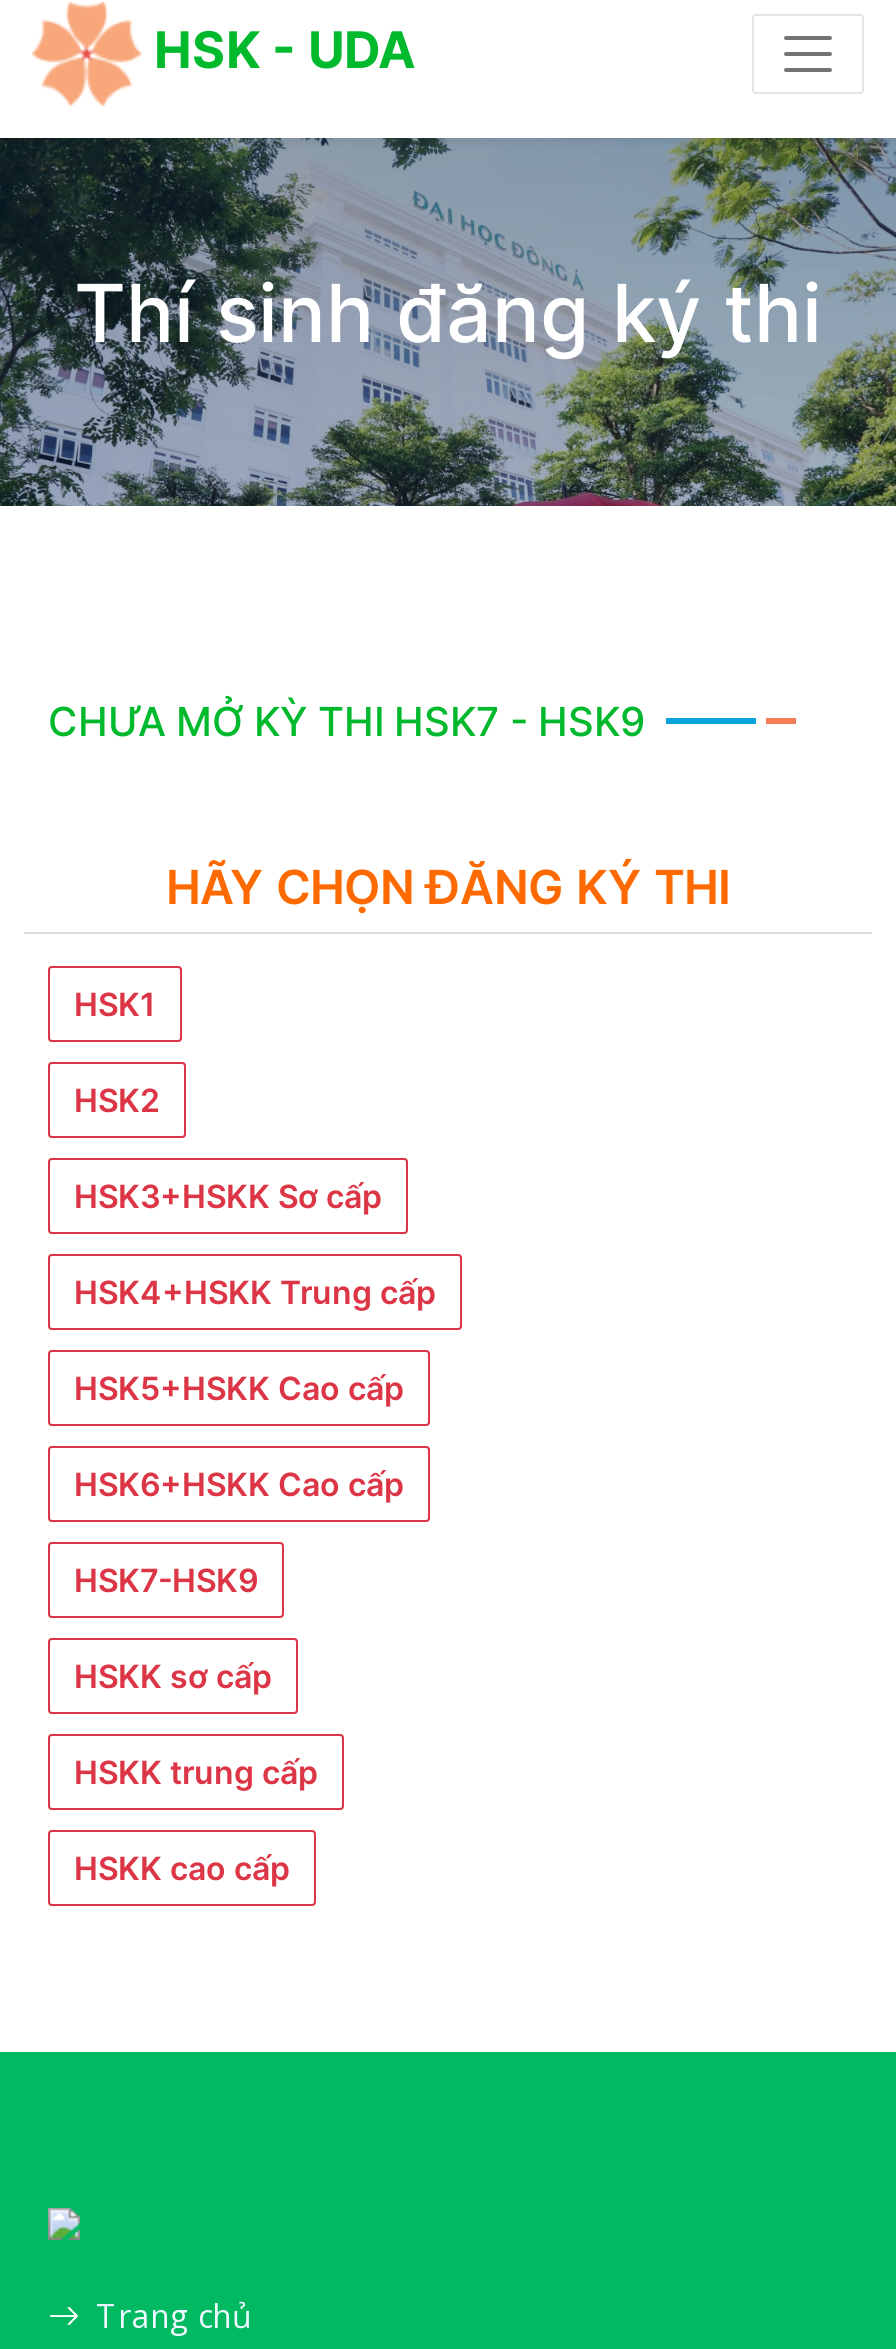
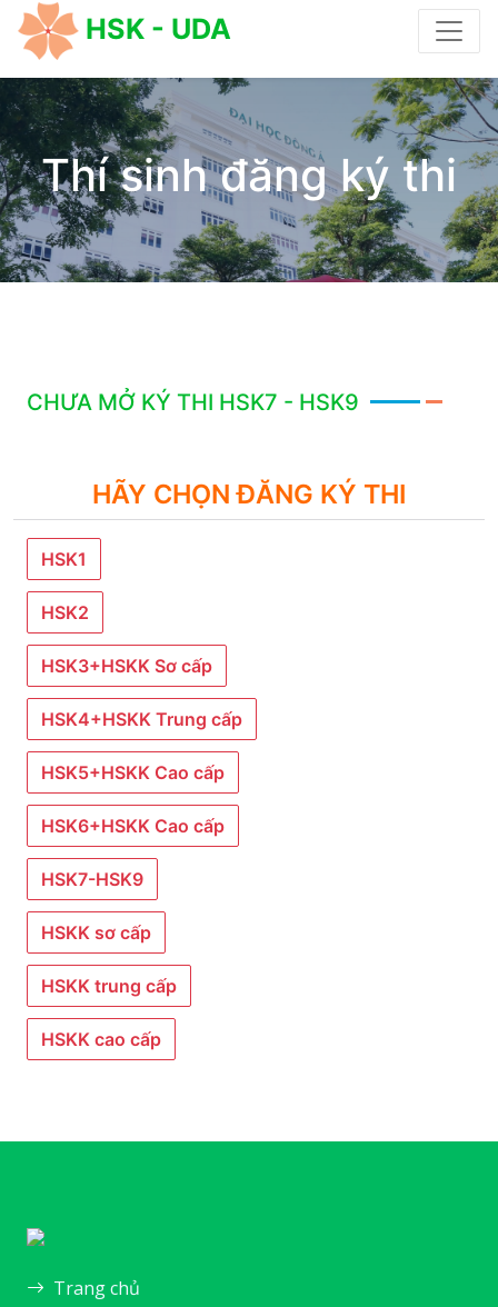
[48,698,646,746] CHƯA MỞ KỲ THI HSK7 - HSK9 -> [27,389,359,416] CHƯA MỞ KÝ THI HSK7 - HSK9

